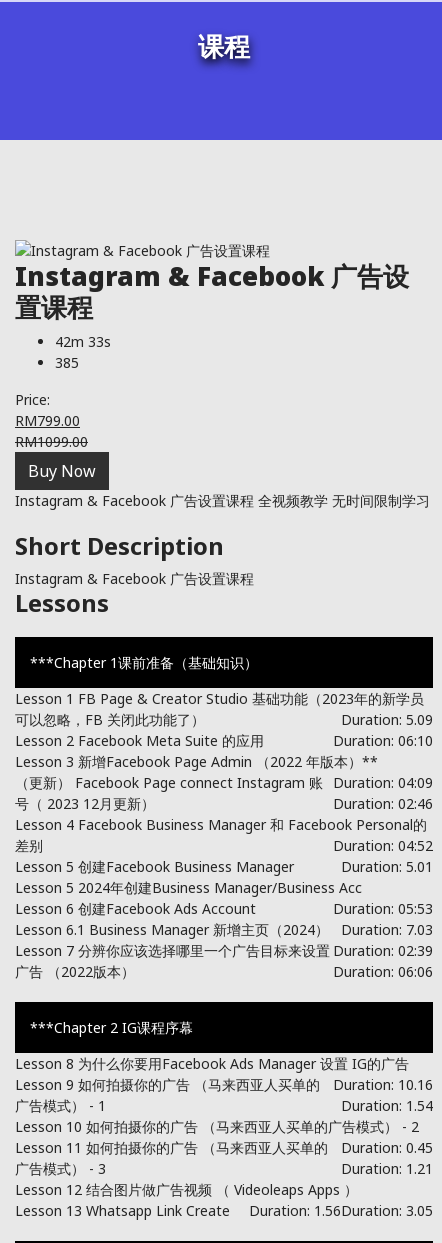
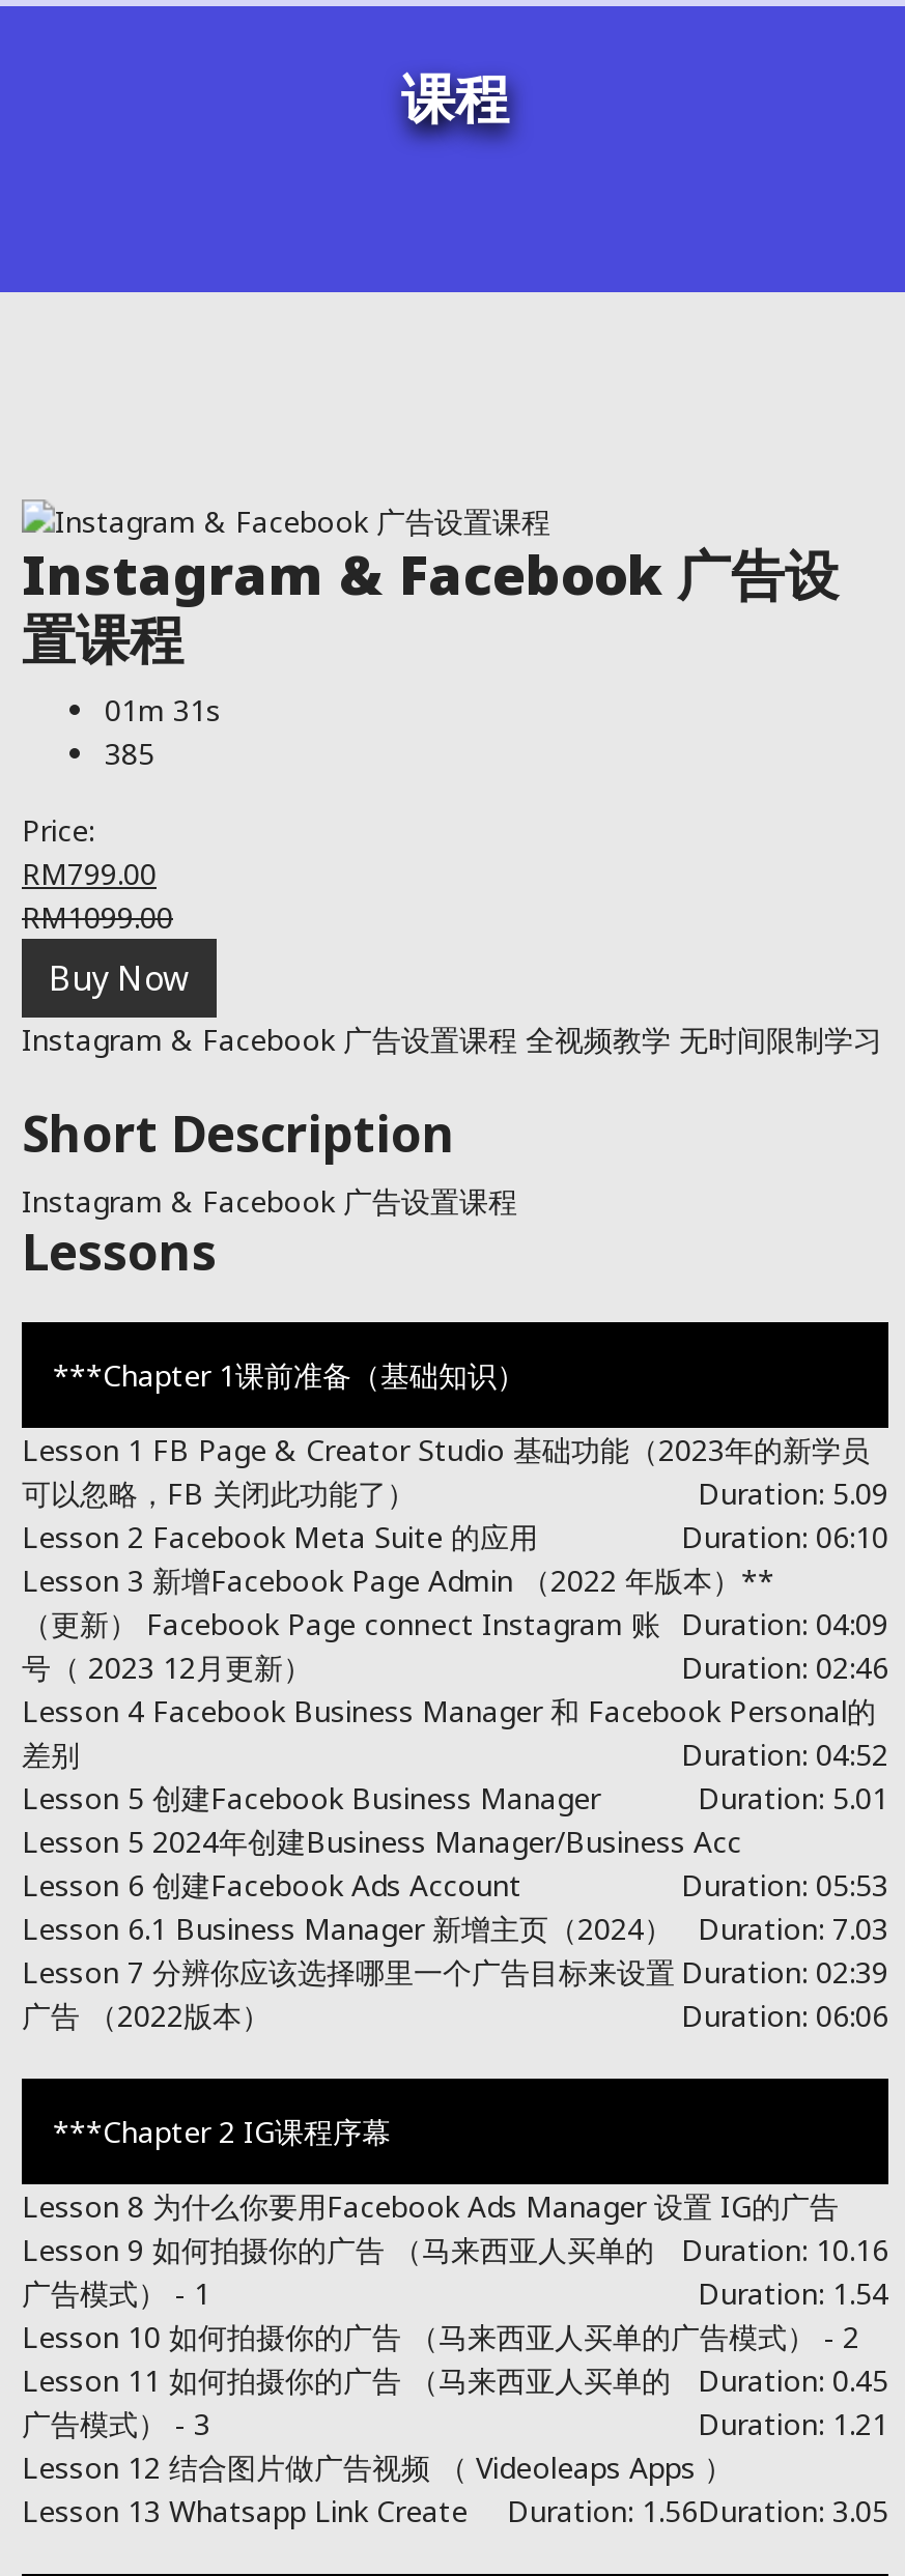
[55,332,111,351] 42m 33s -> [105,690,221,729] 01m 31s

